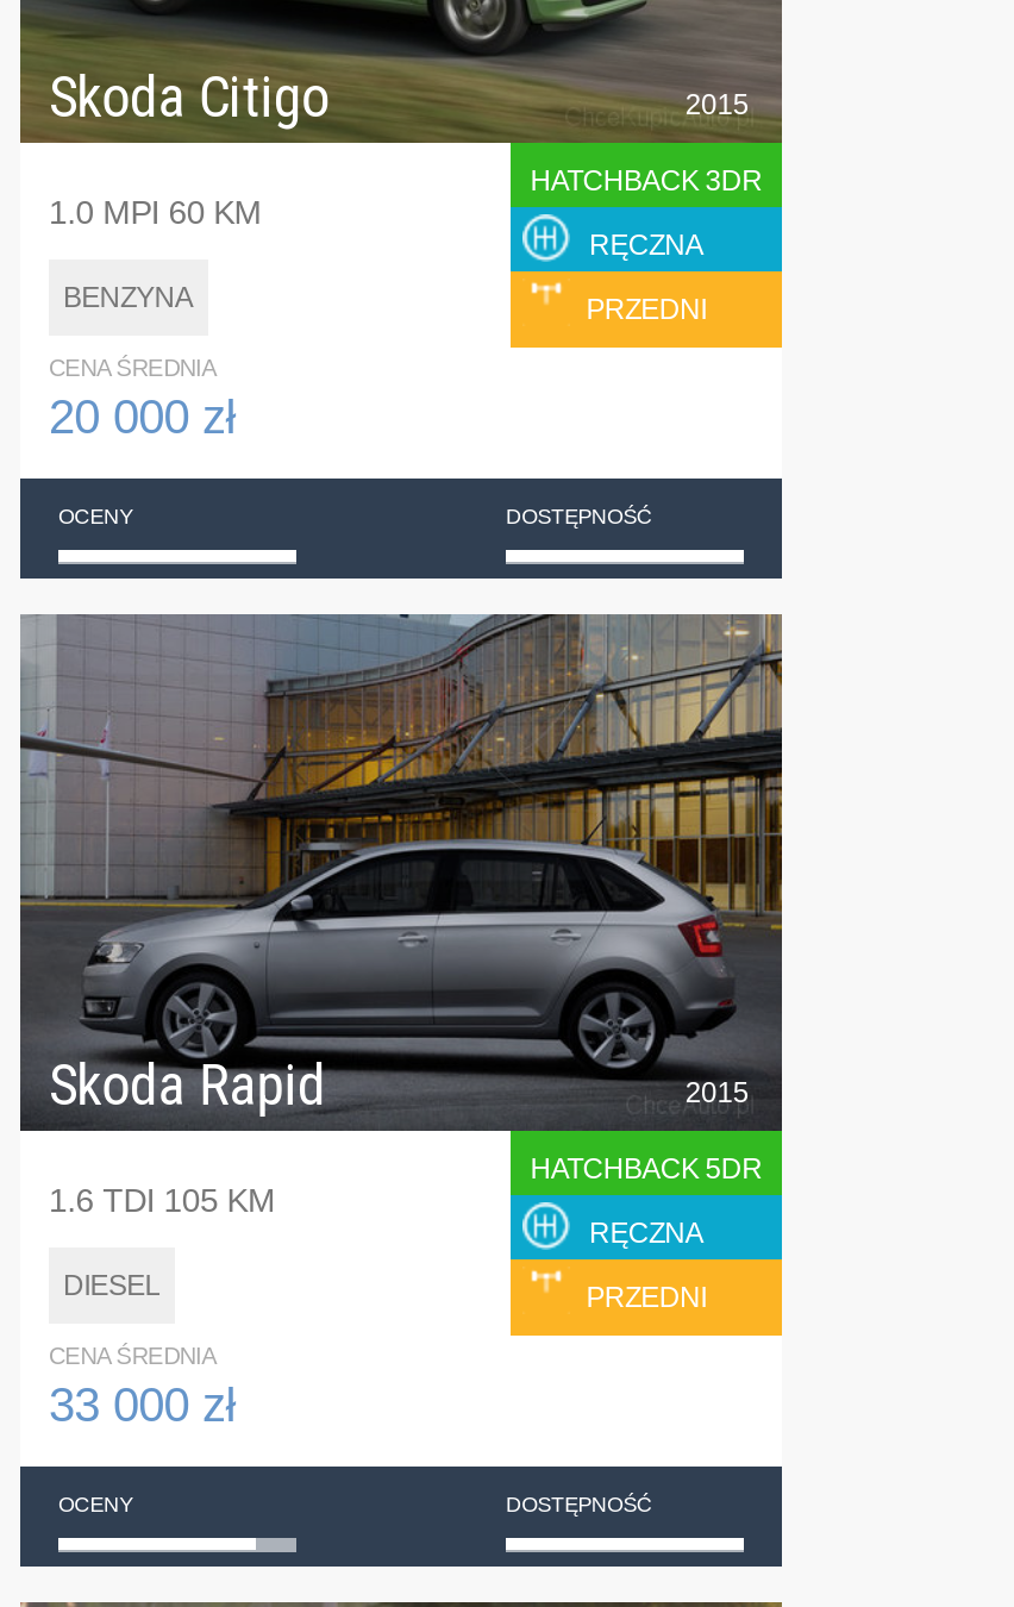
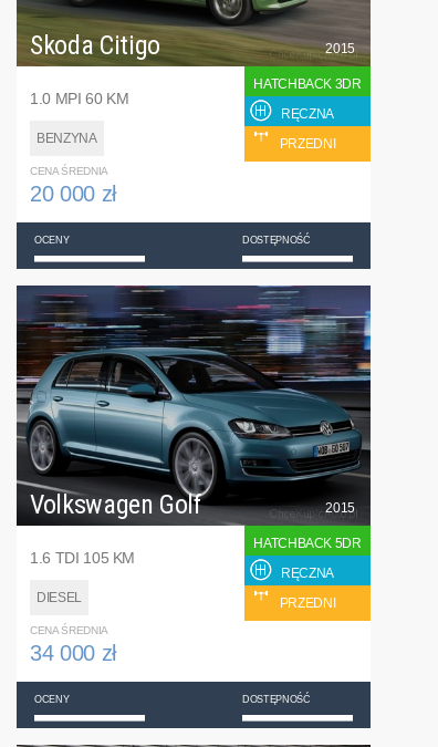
[20,612,784,1120] [image] | Skoda Rapid -> [17,284,372,521] [image] | Volkswagen Golf
[49,1380,234,1432] 33 000 zł -> [30,641,116,666] 34 000 zł

